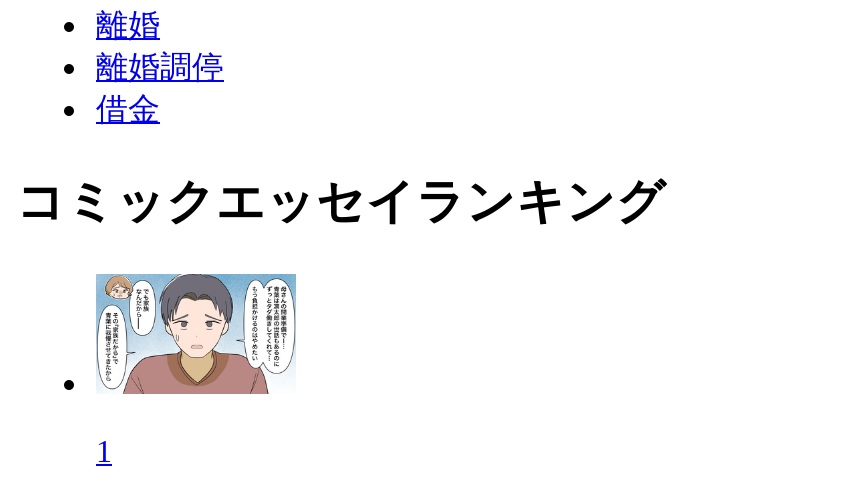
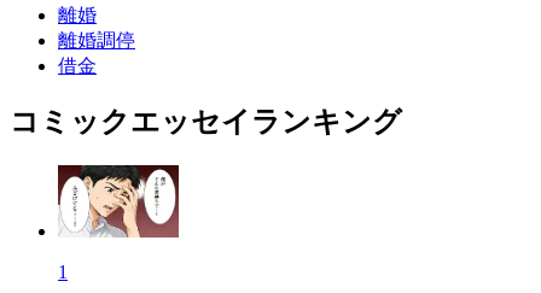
[94,272,298,396] [image] -> [57,164,180,239] [image]

